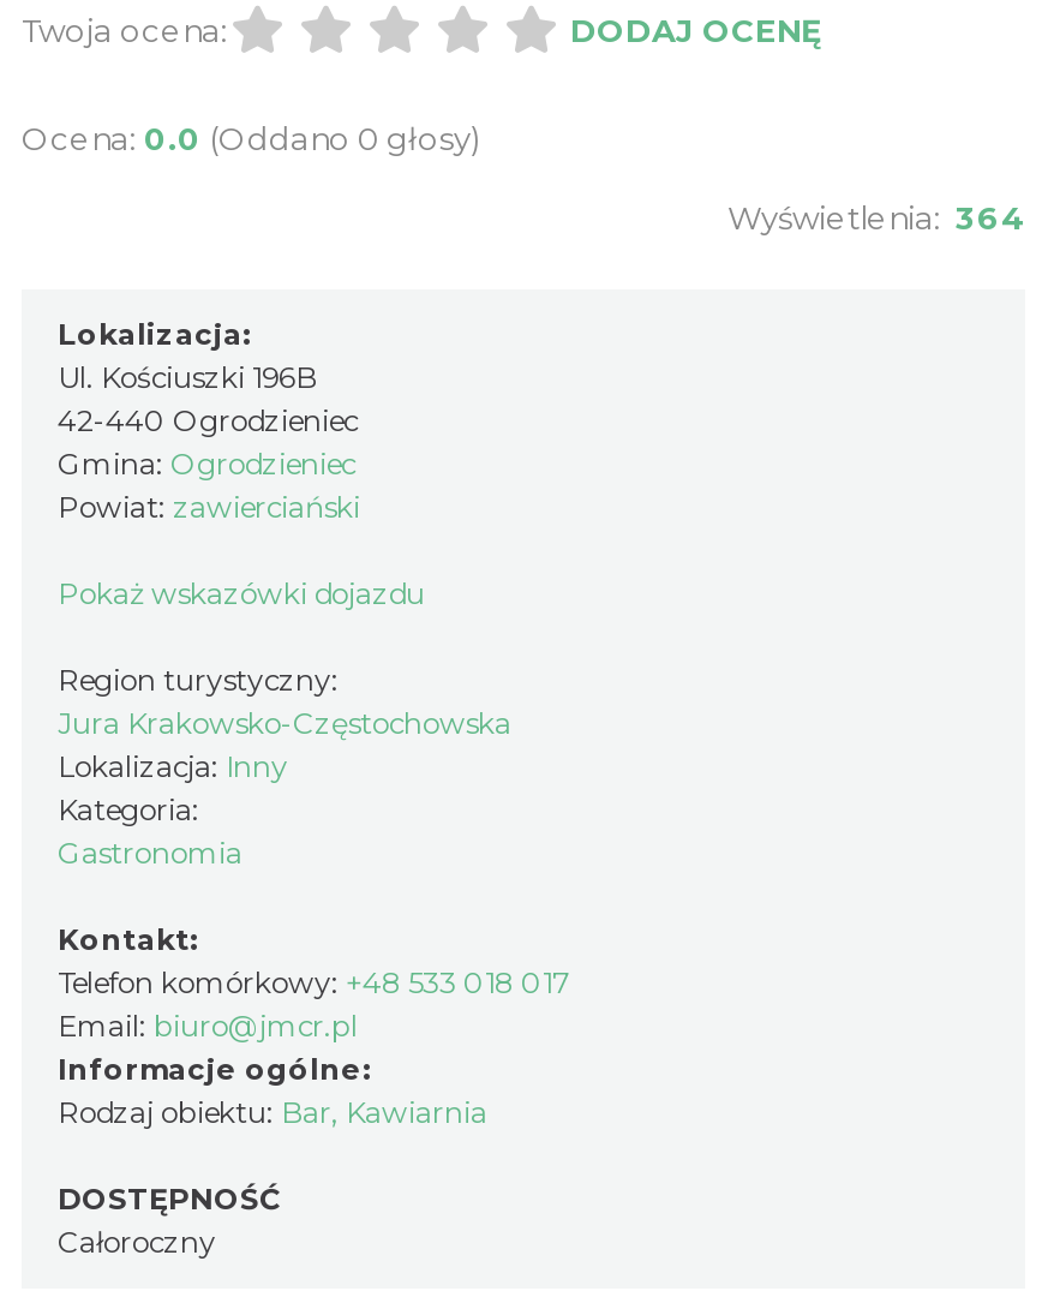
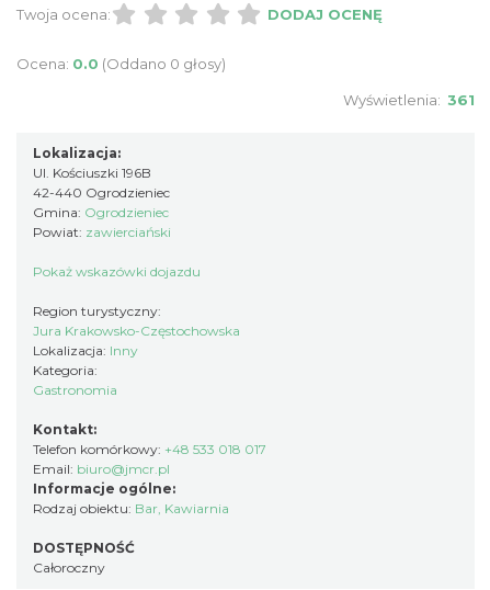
[727,198,1025,237] Wyświetlenia: 364 -> [343,91,475,109] Wyświetlenia: 361

